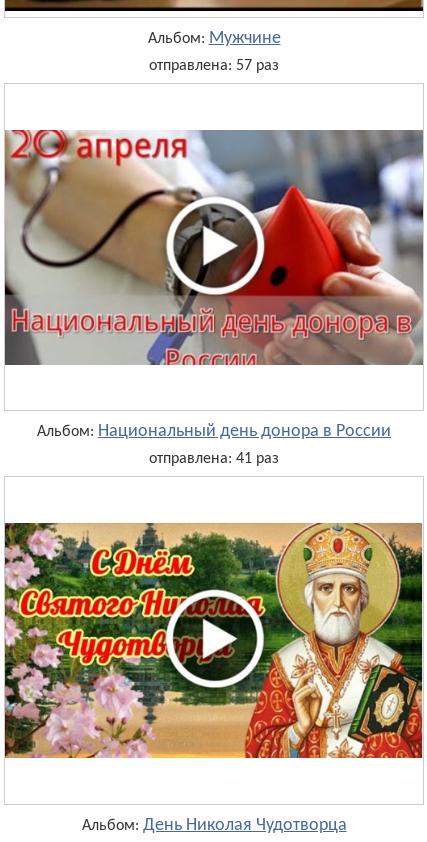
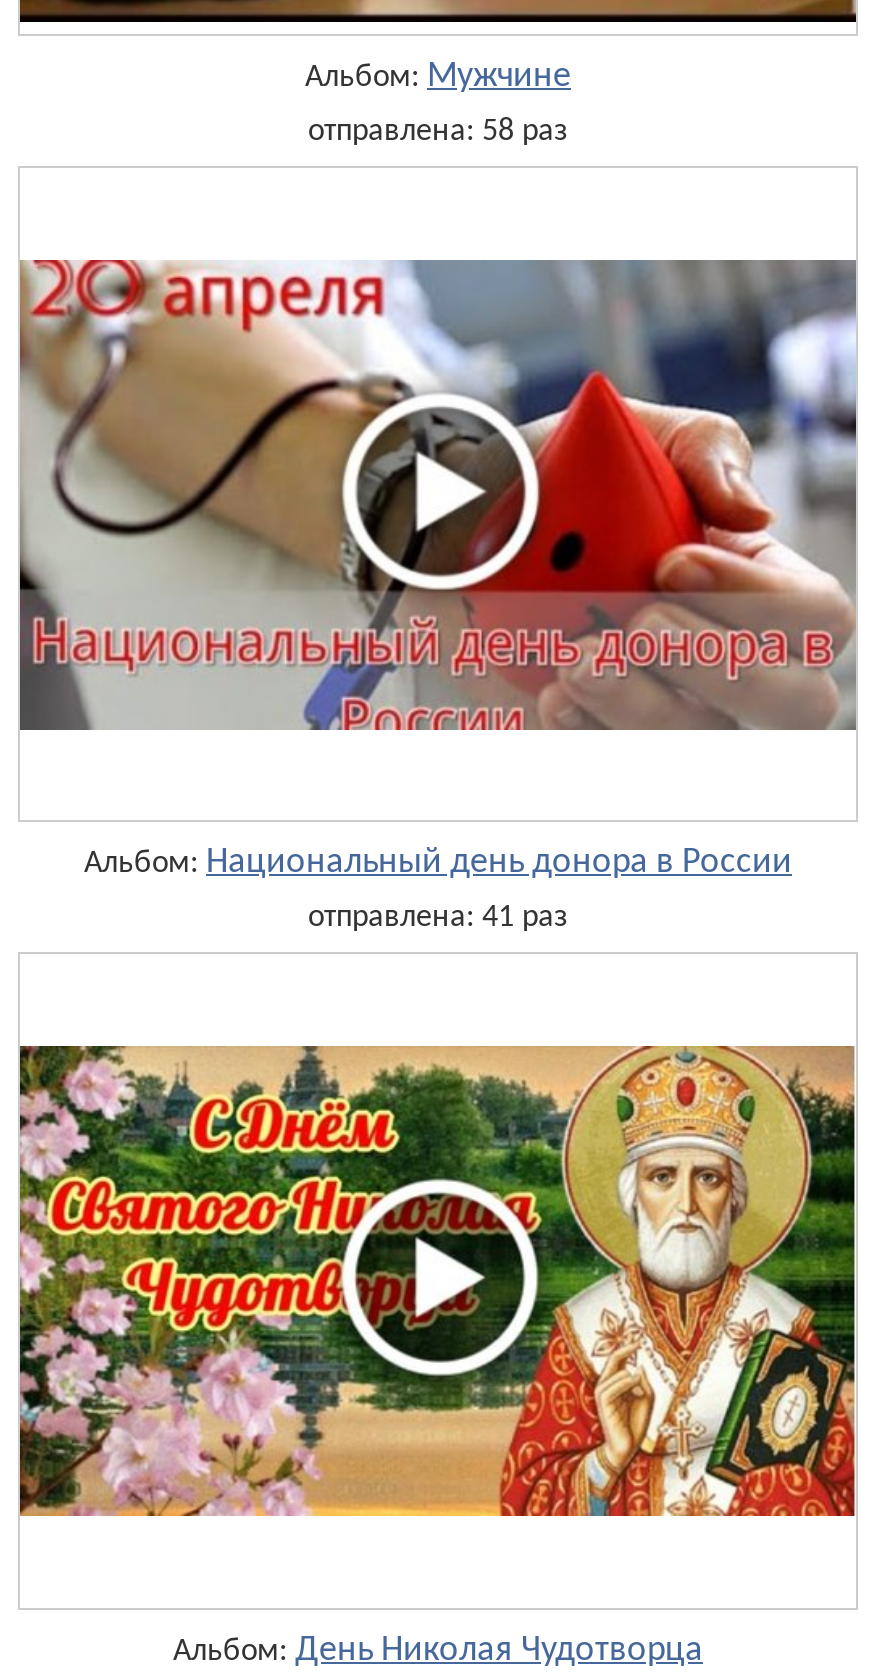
[149,58,279,74] отправлена: 57 раз -> [308,116,568,148] отправлена: 58 раз

